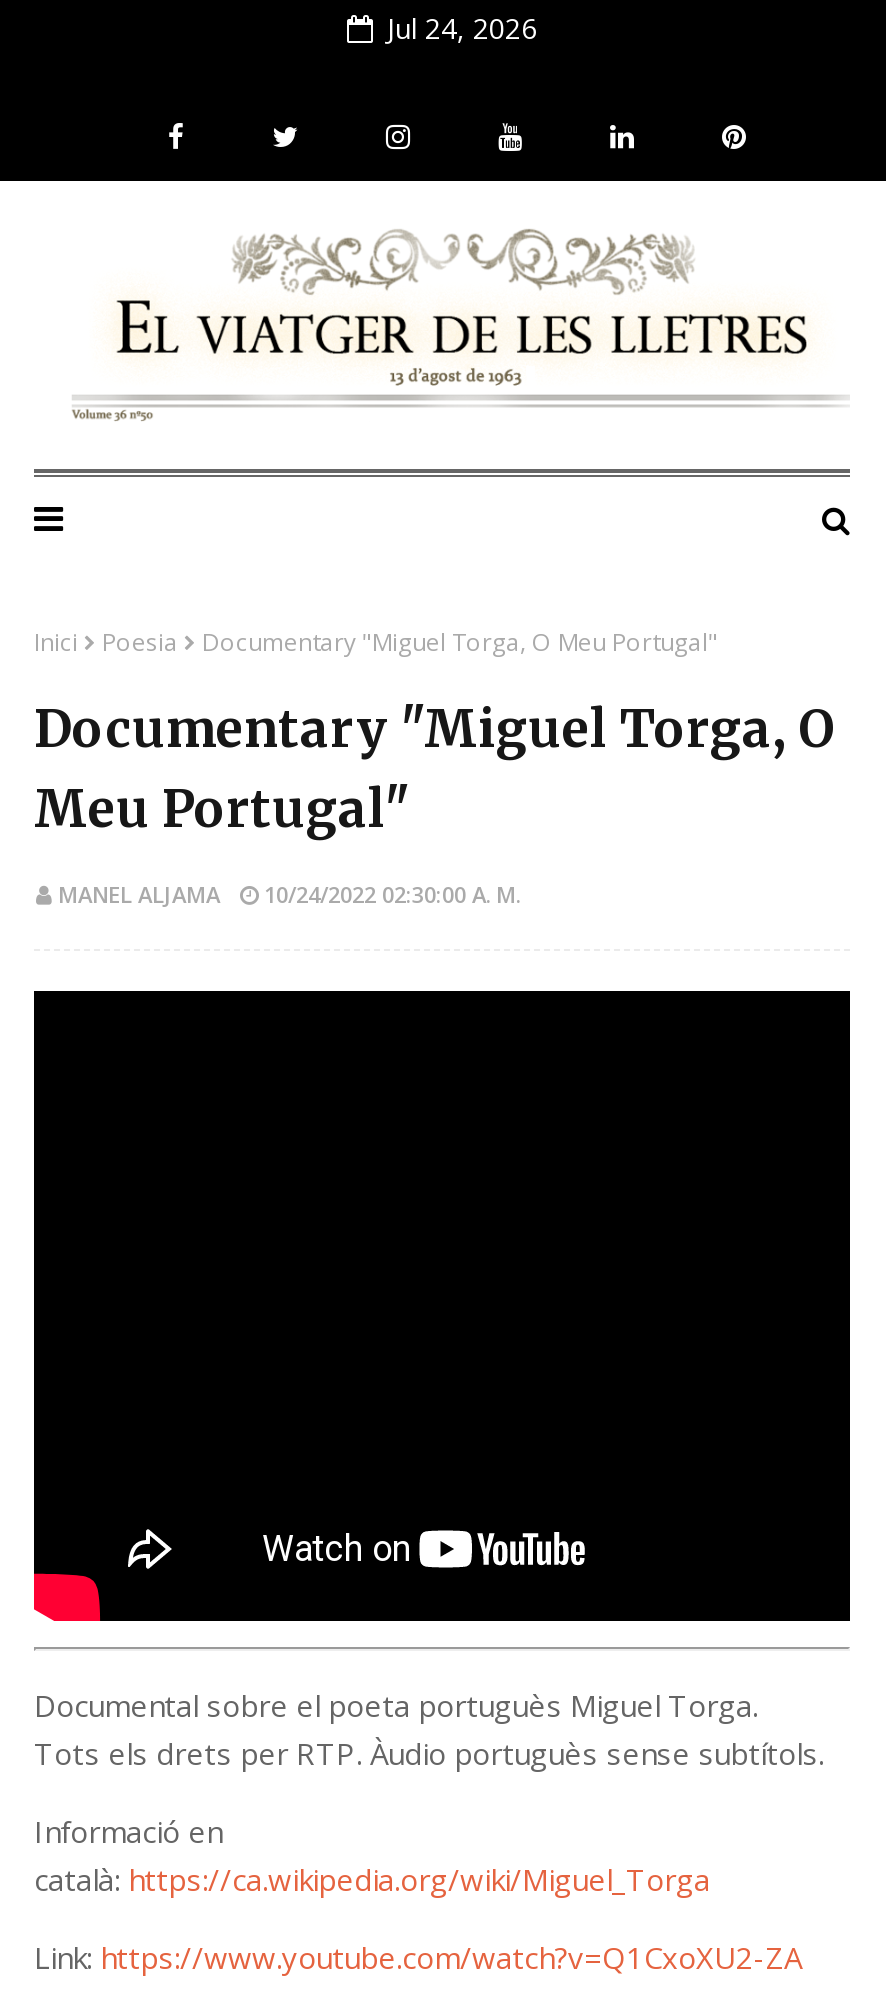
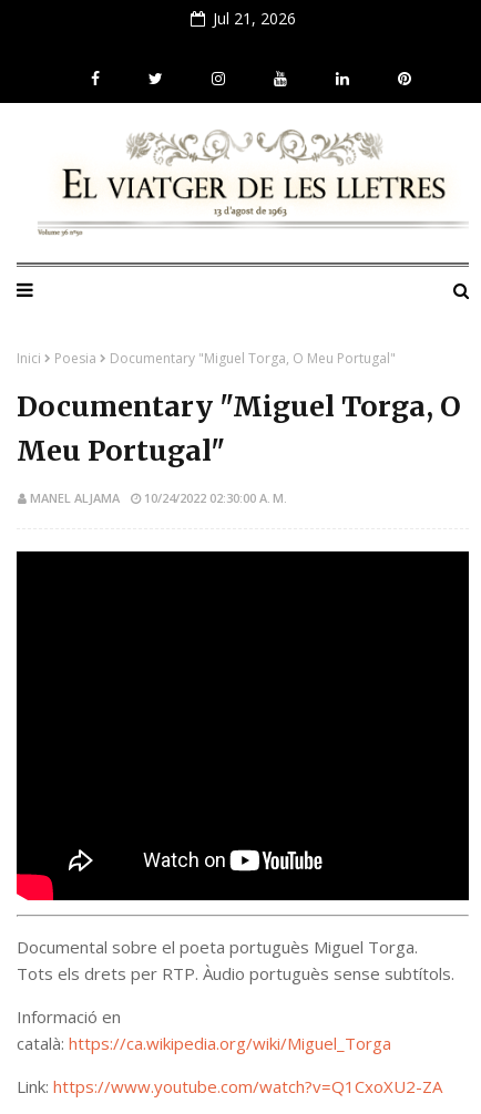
[387,9,537,47] Jul 24, 2026 -> [212,8,295,29] Jul 21, 2026

